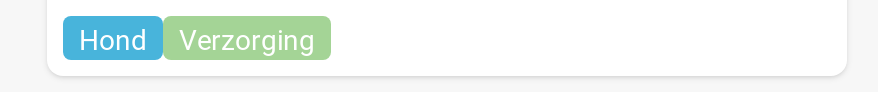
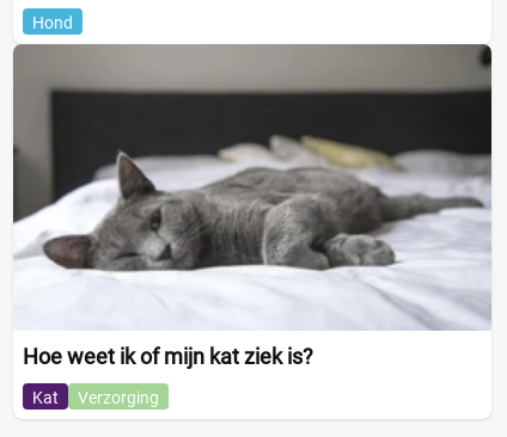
none -> [12,43,493,407] [image] | Hoe weet ik of mijn kat ziek is? | Kat

